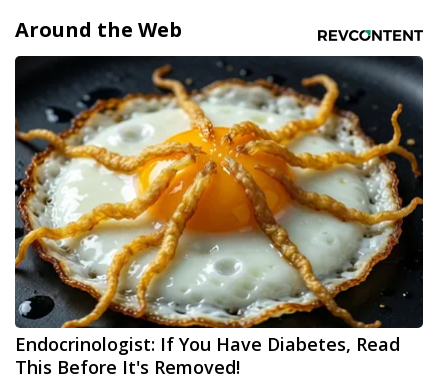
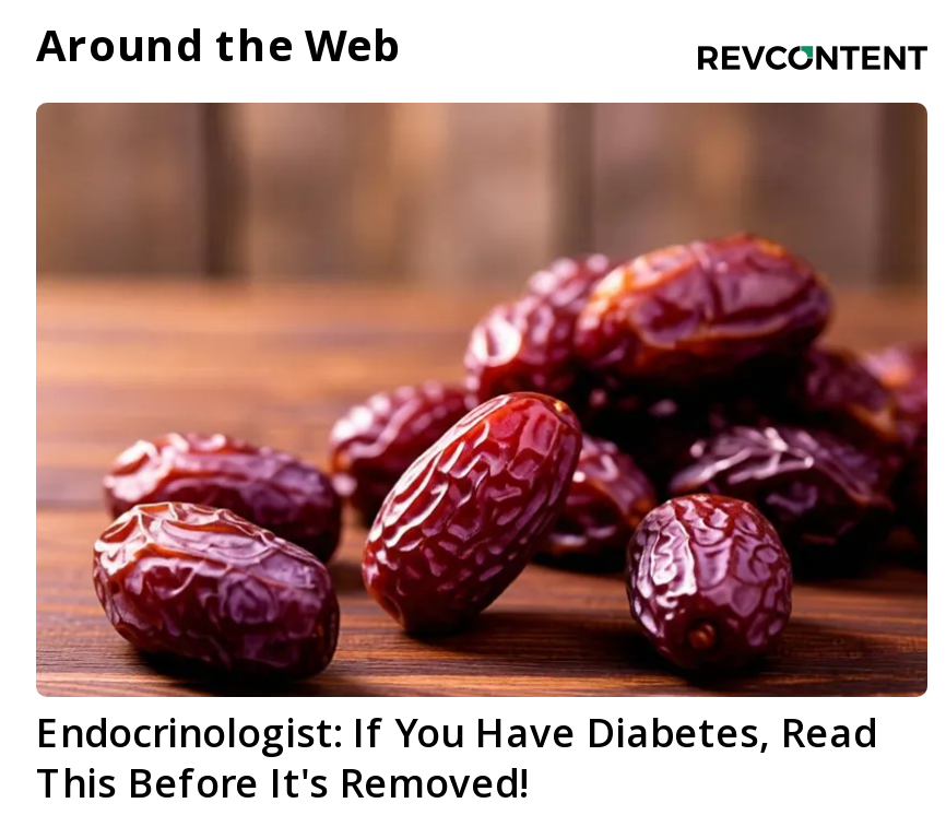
[14,55,424,329] [image] -> [34,101,930,699] [image]

